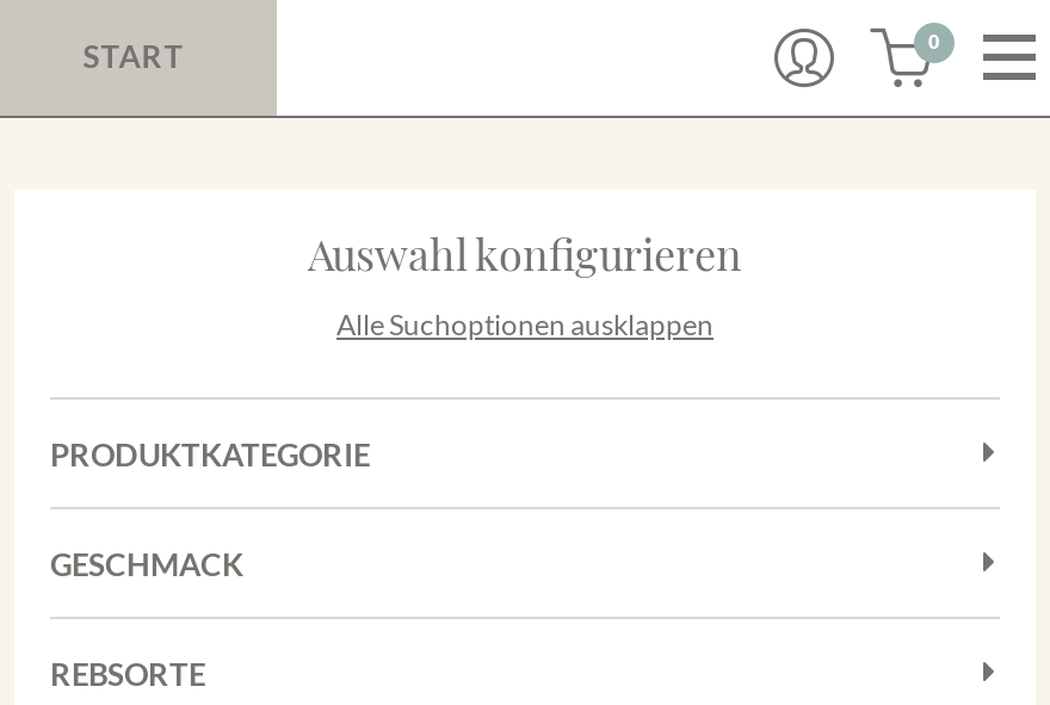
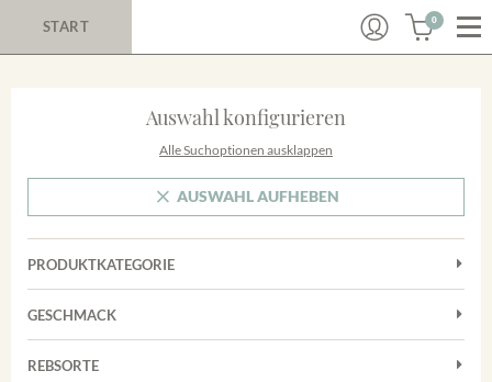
none -> [177,187,339,205] AUSWAHL AUFHEBEN

